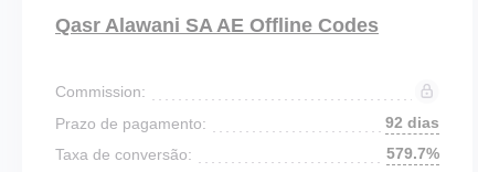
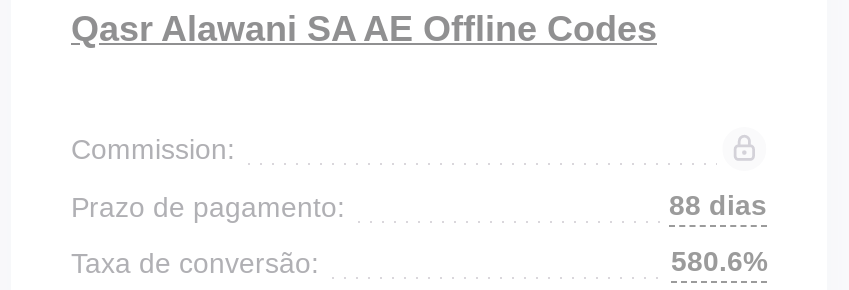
[385,114,439,131] 92 dias -> [669,189,767,221] 88 dias
[386,144,439,162] 579.7% -> [671,245,767,277] 580.6%

